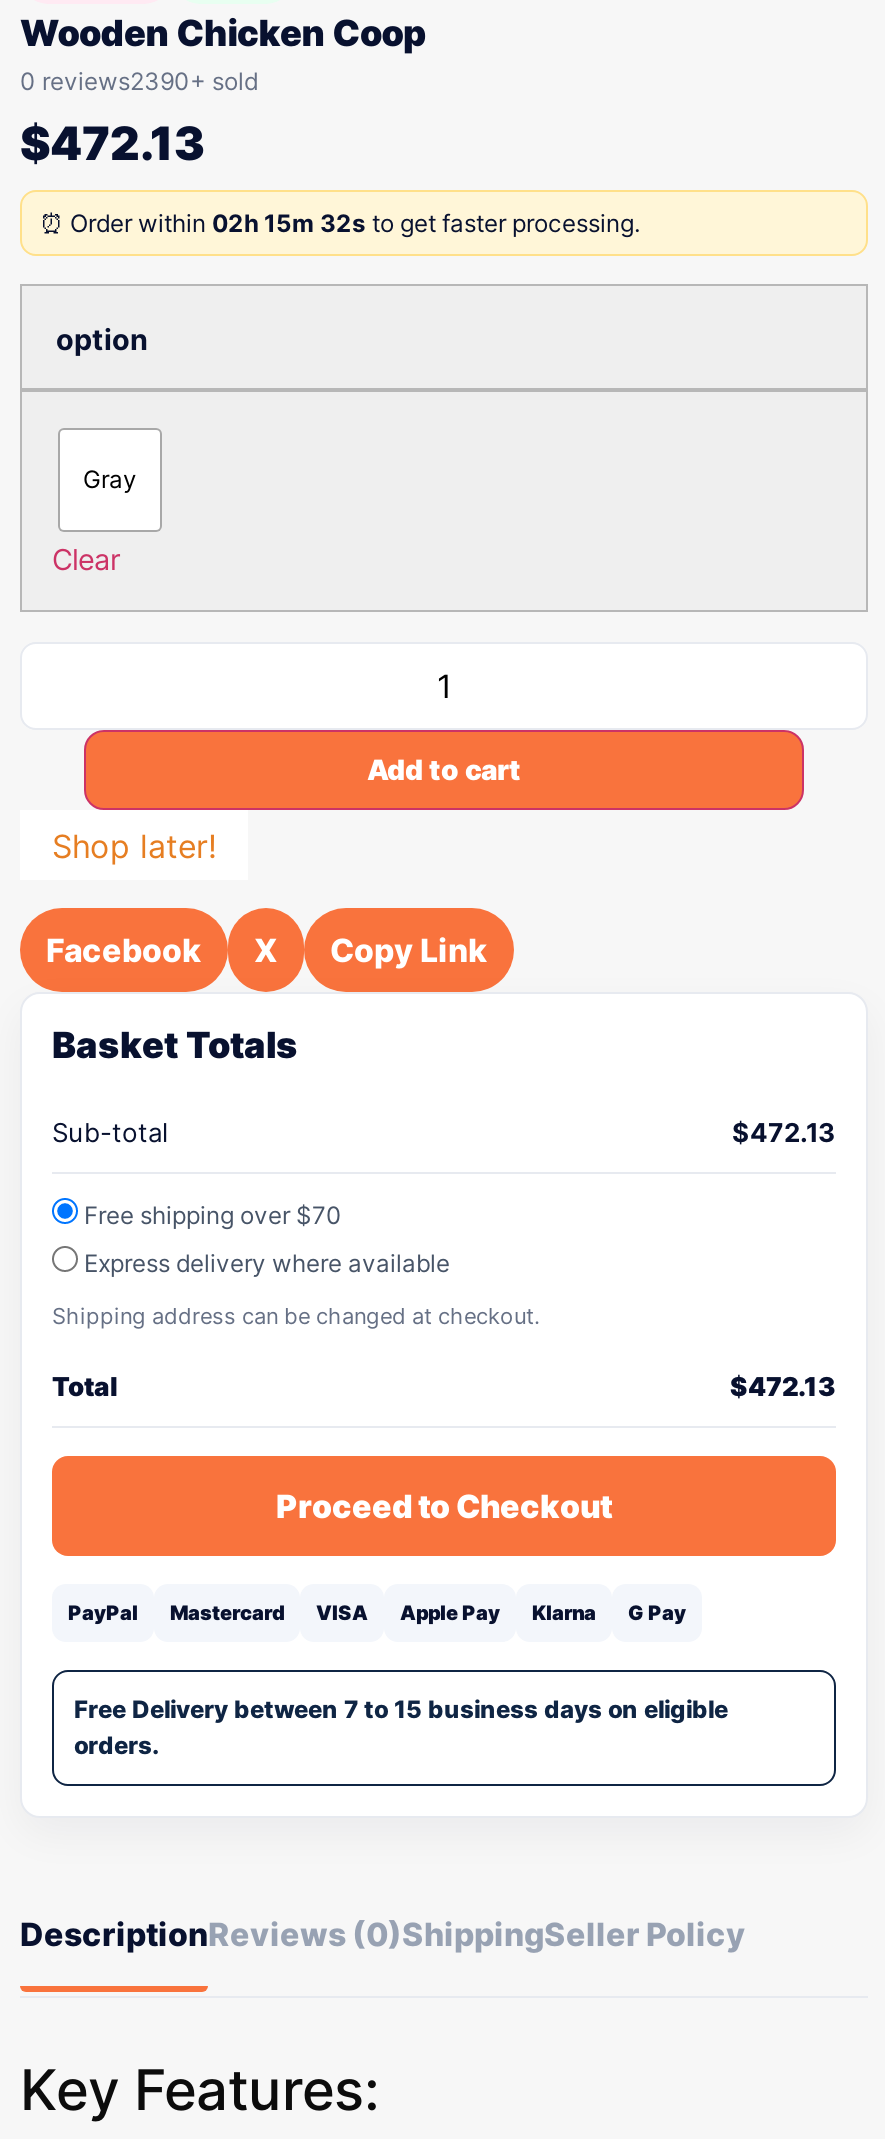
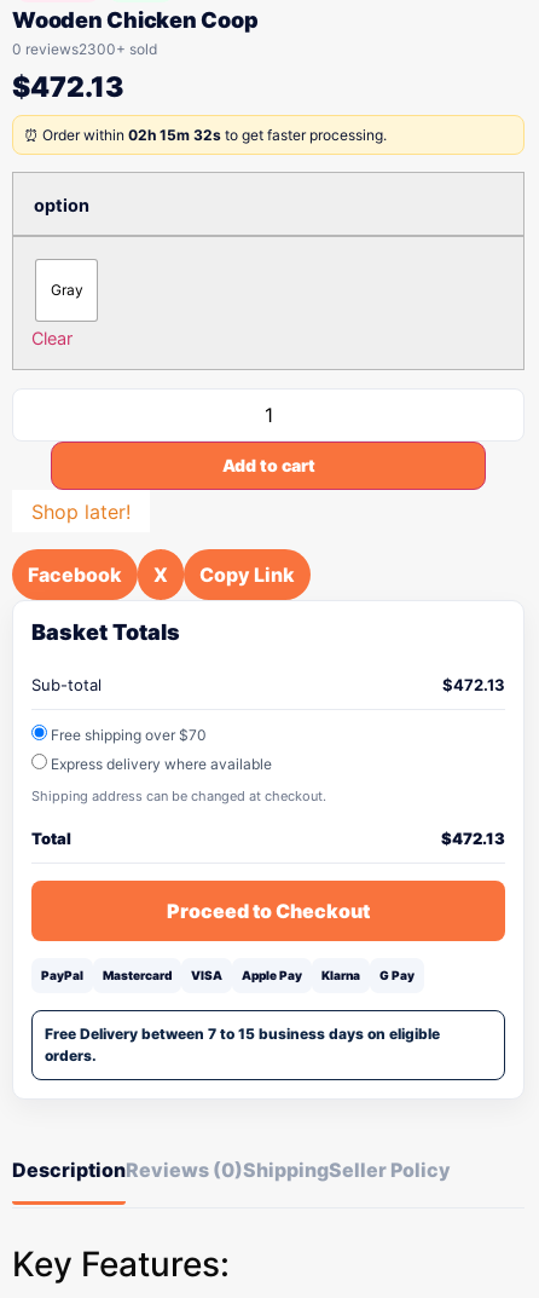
[20,66,258,96] 0 reviews2390+ sold -> [12,40,157,58] 0 reviews2300+ sold

